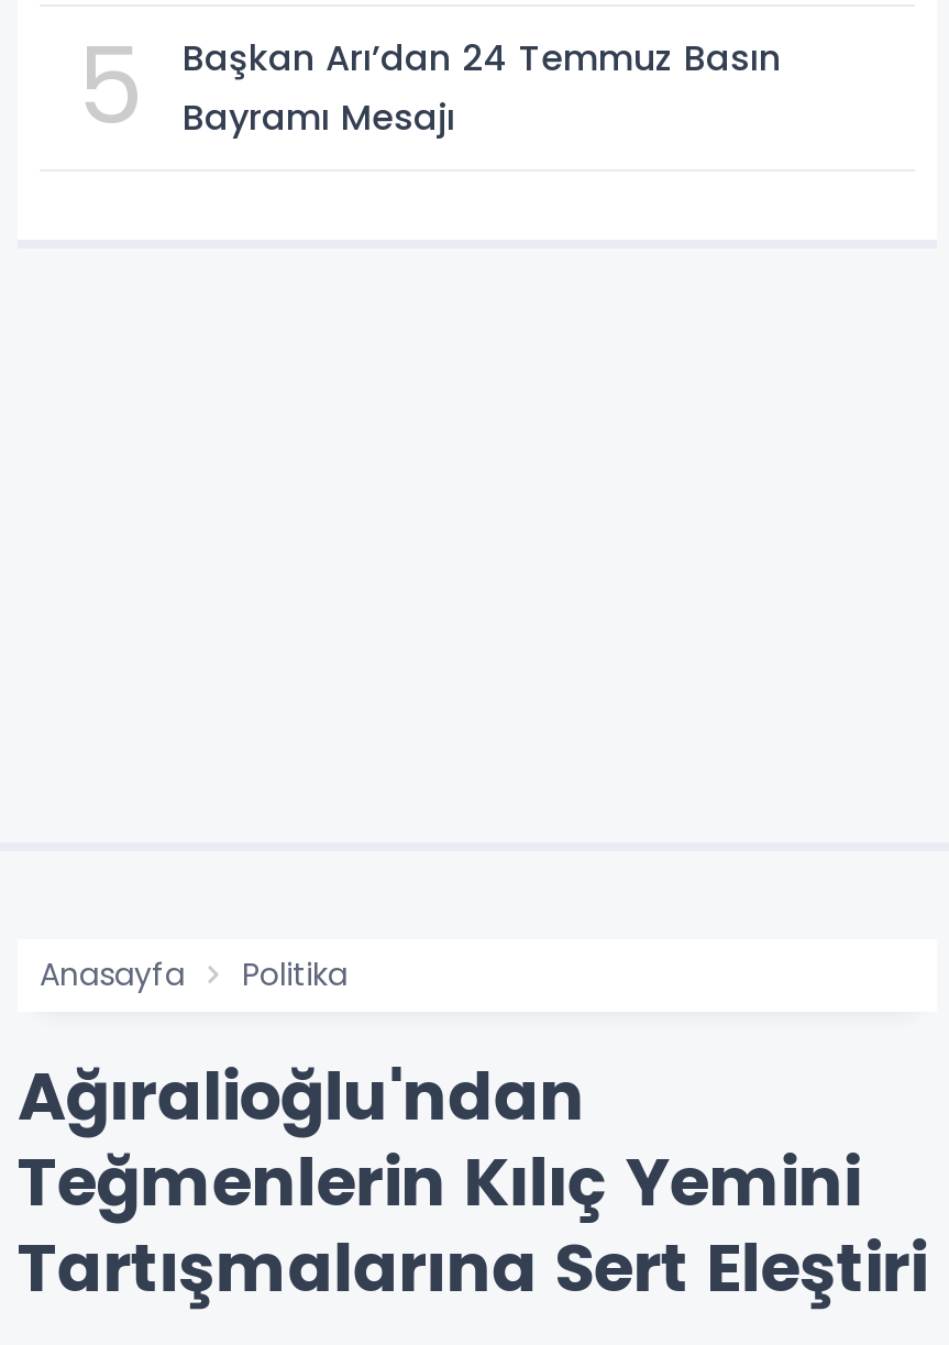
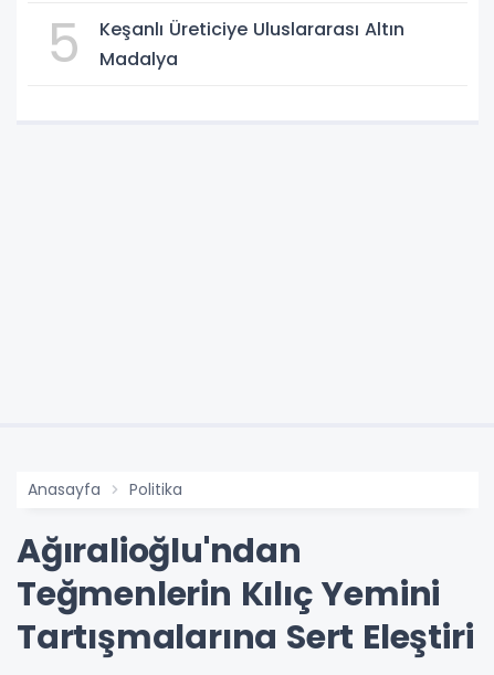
[183,33,781,143] Başkan Arı’dan 24 Temmuz Basın | Bayramı Mesajı -> [99,16,404,72] Keşanlı Üreticiye Uluslararası Altın | Madalya

